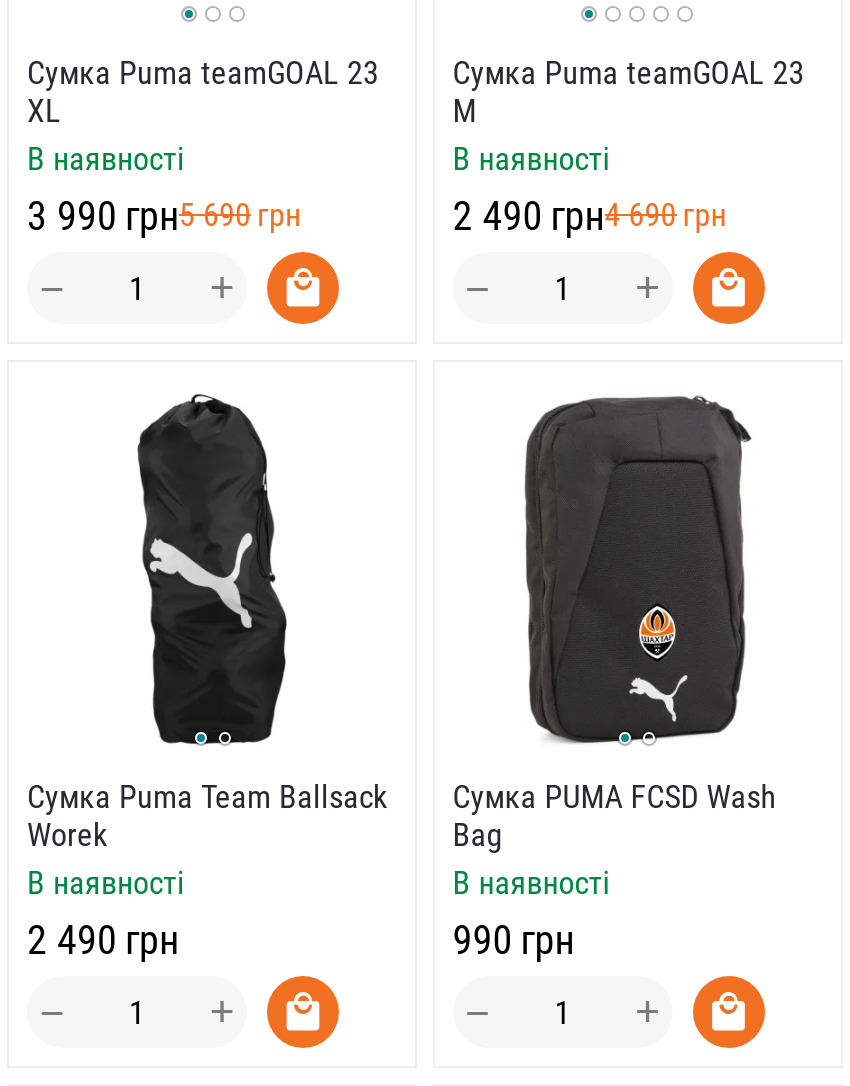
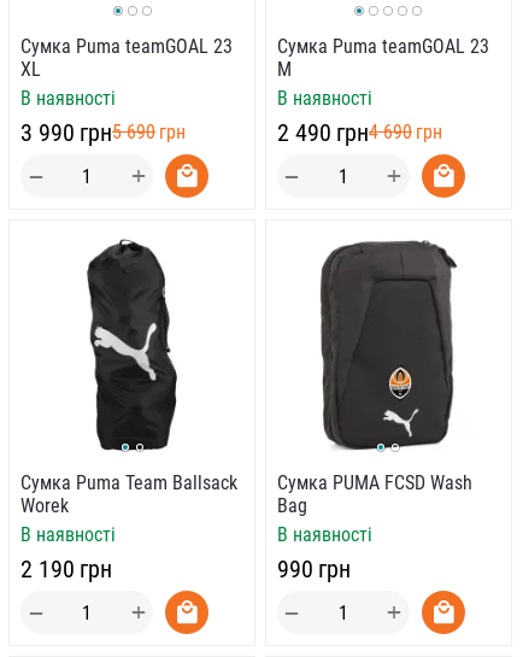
[27,916,179,964] ‍2 490‍ грн -> [20,555,112,584] ‍2 190‍ грн

